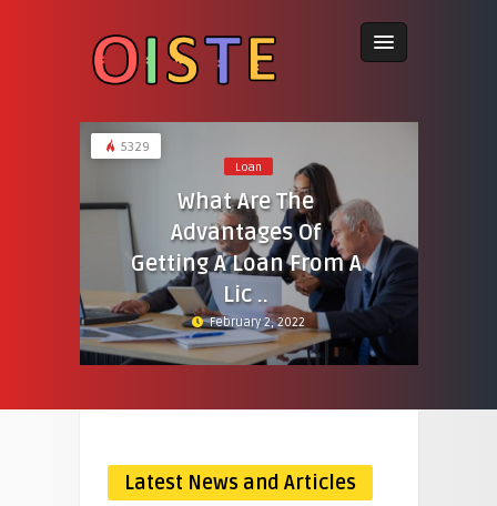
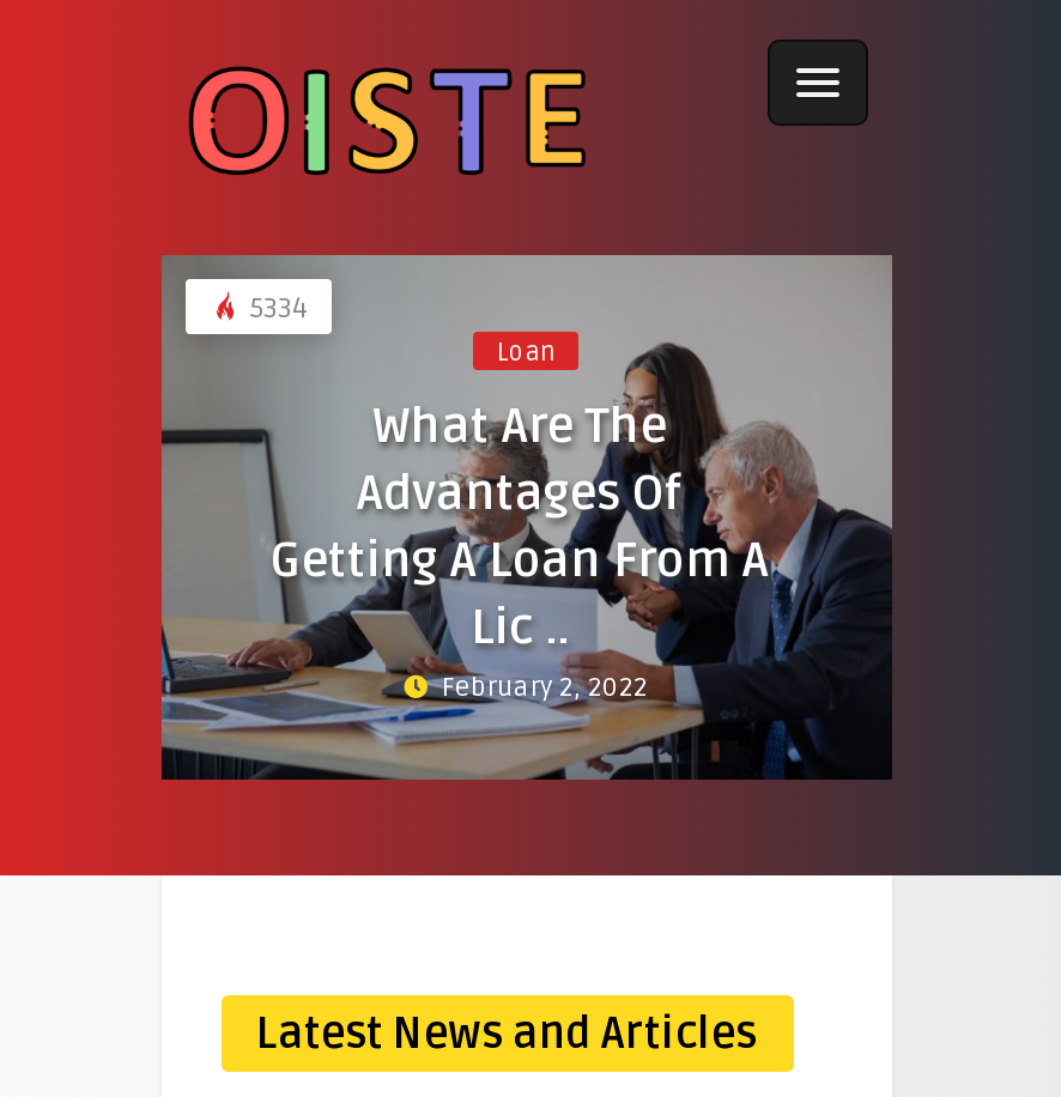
[117,139,149,155] 5329 -> [242,291,307,327] 5334

